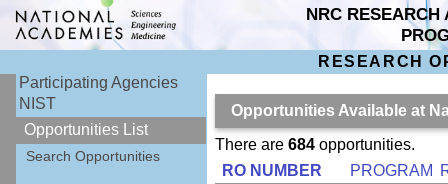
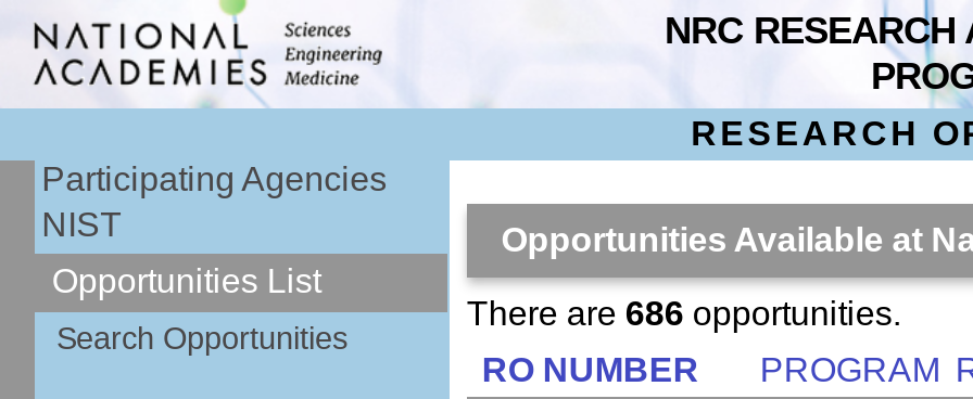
[215,136,415,153] There are 684 opportunities. -> [467,295,901,332] There are 686 opportunities.

